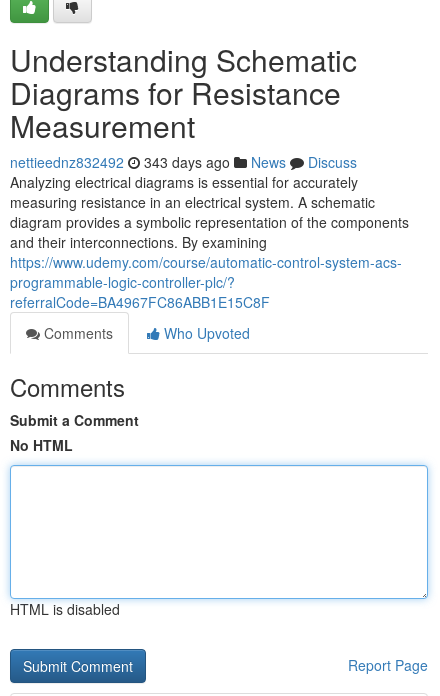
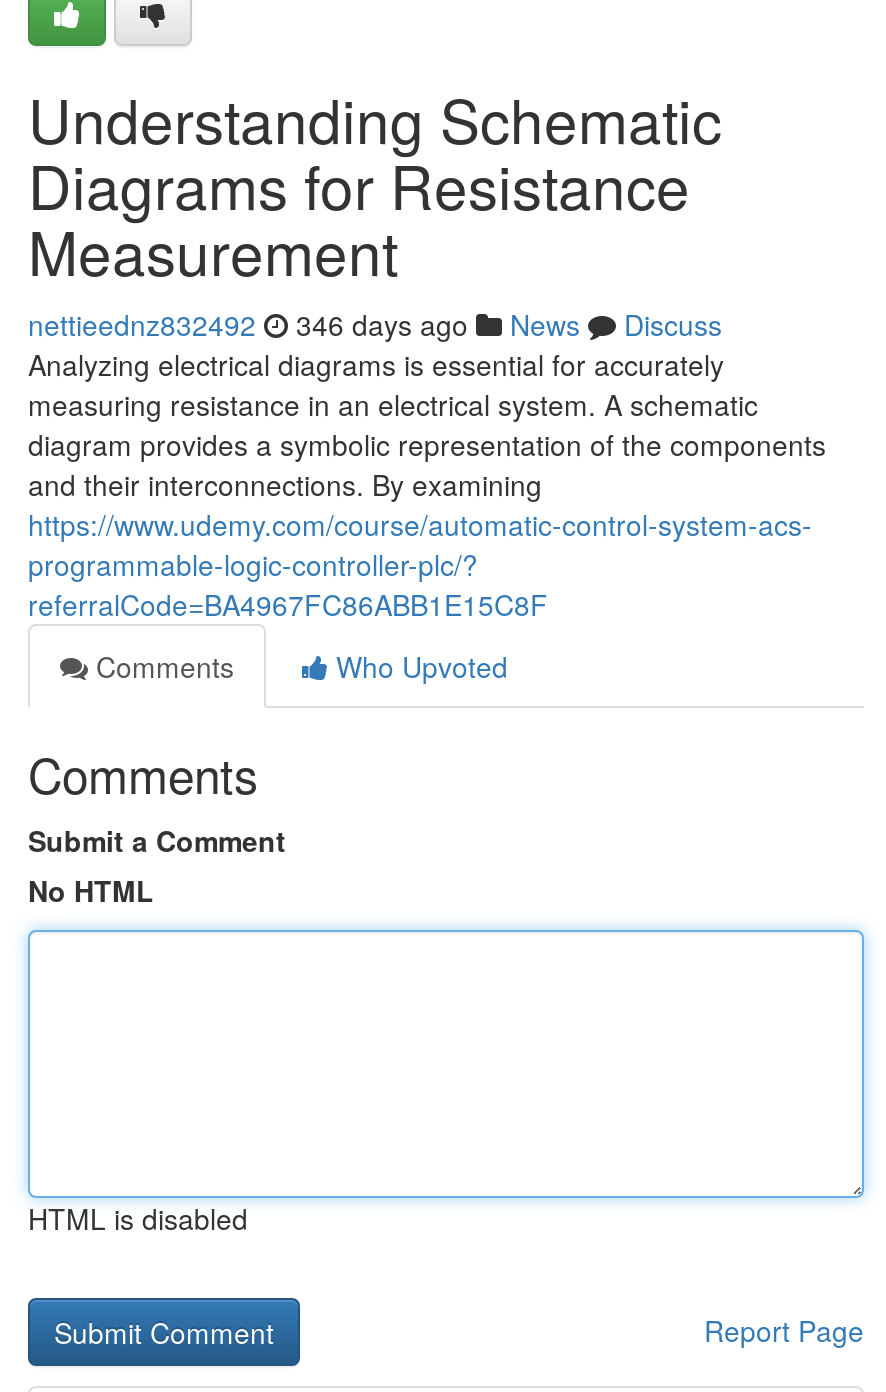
[10,152,357,172] nettieednz832492 343 days ago News Discuss -> [28,304,722,344] nettieednz832492 346 days ago News Discuss

